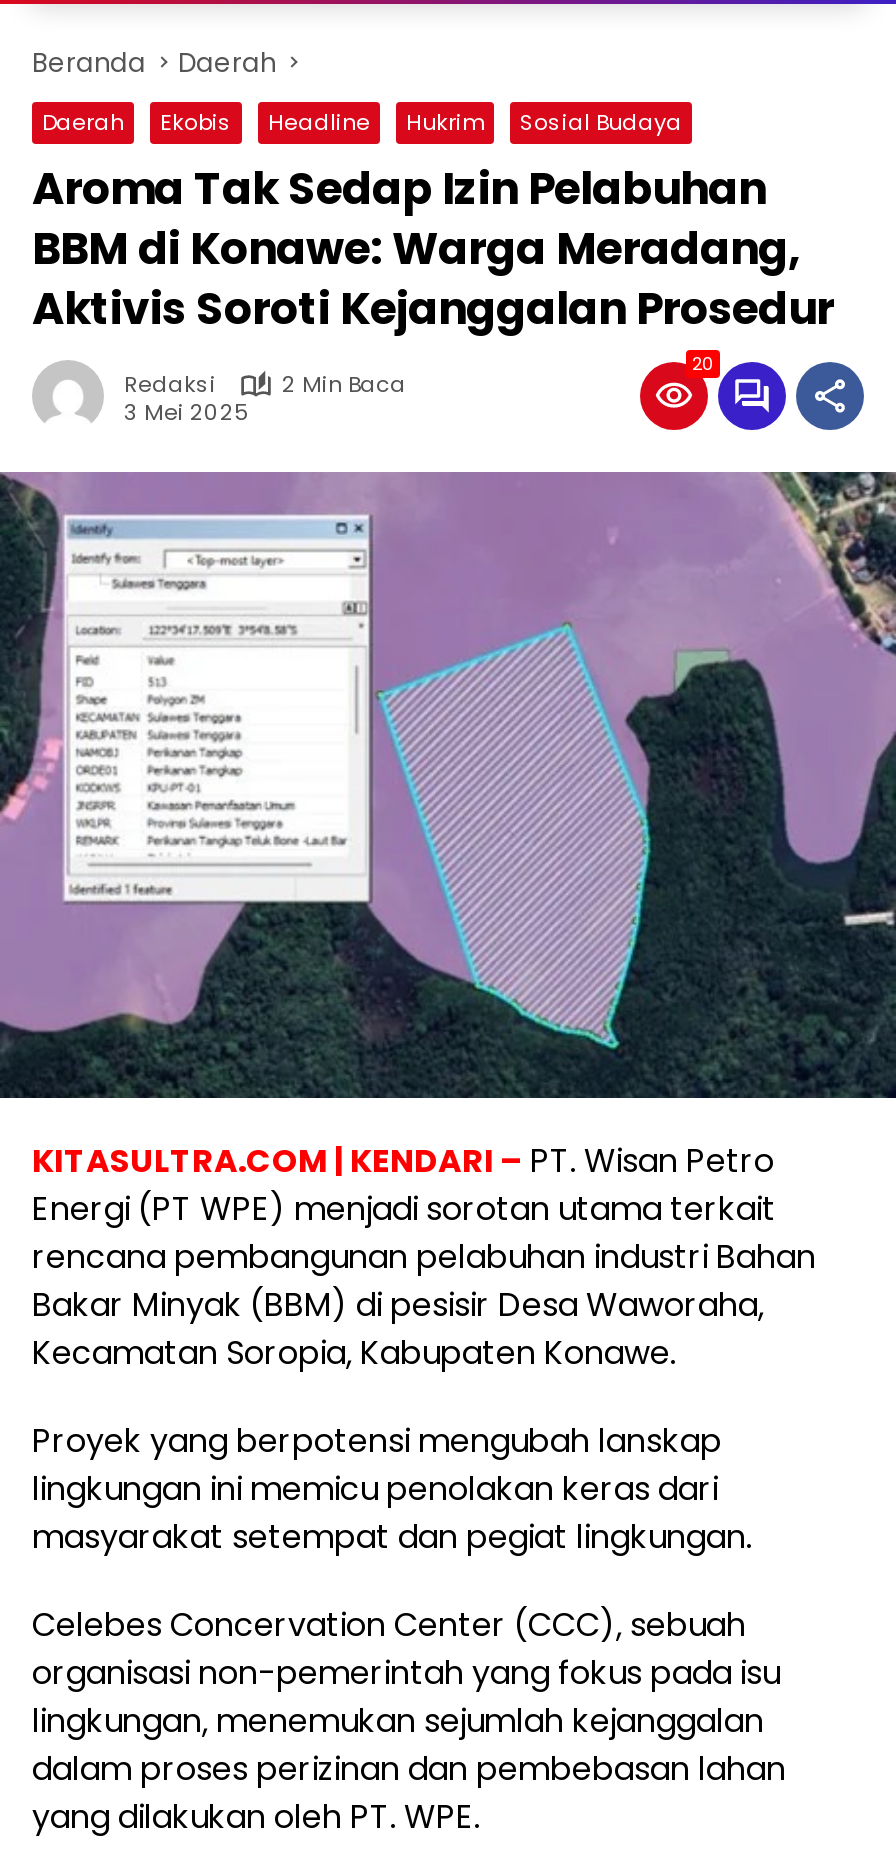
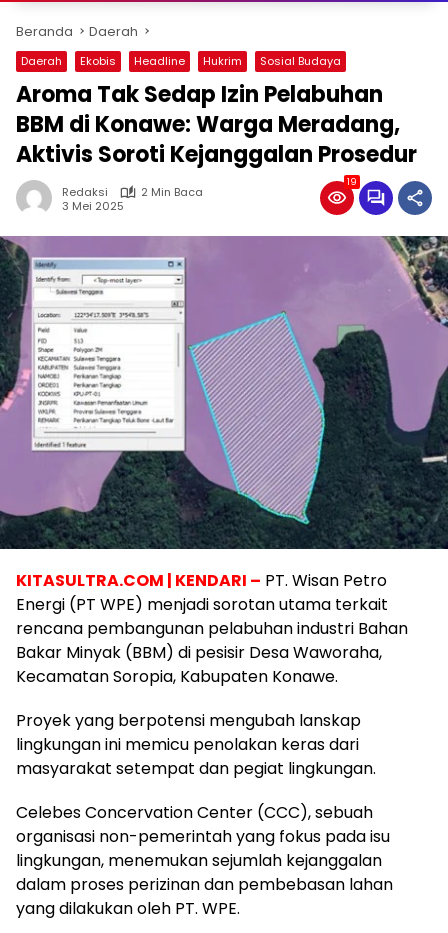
[692,352,714,376] 20 -> [347,176,357,188] 19

